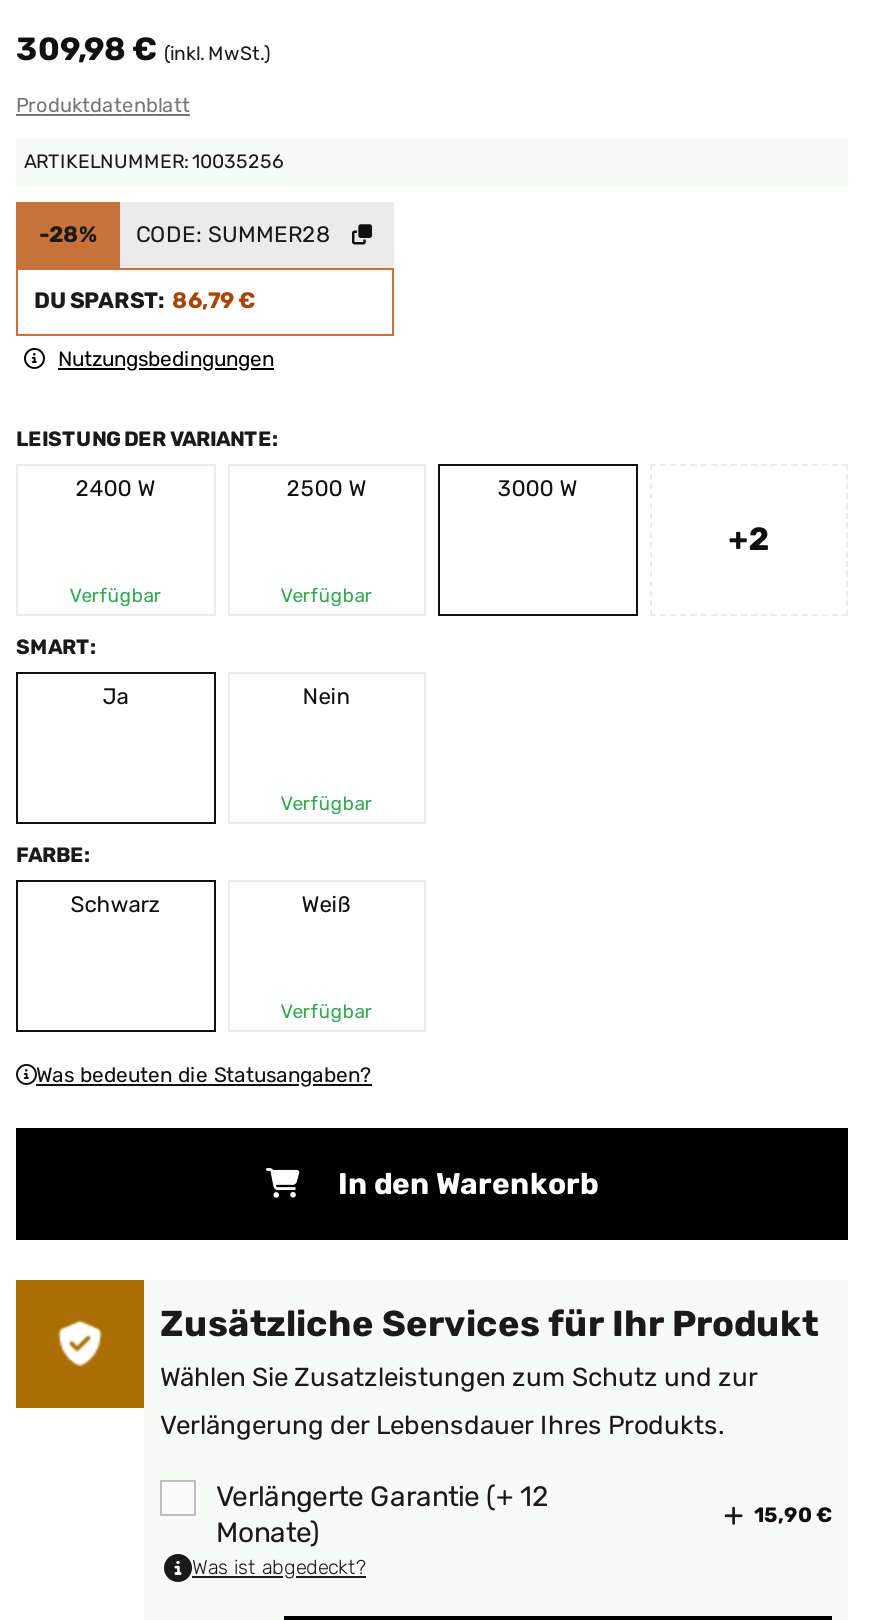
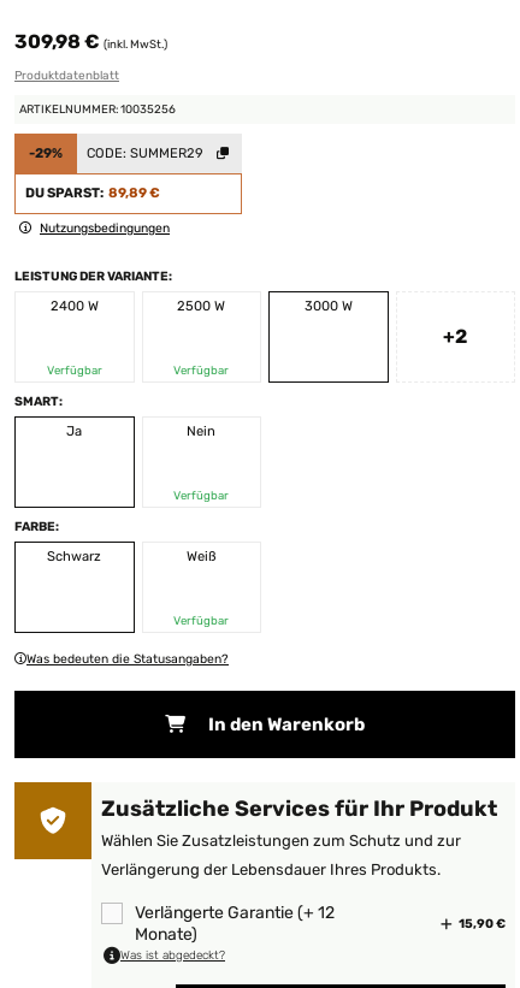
[39,222,97,248] -28% -> [29,145,63,161] -29%
[136,223,330,249] CODE: SUMMER28 -> [87,146,203,162] CODE: SUMMER29
[34,289,256,315] DU SPARST: 86,79 € -> [25,186,160,201] DU SPARST: 89,89 €

